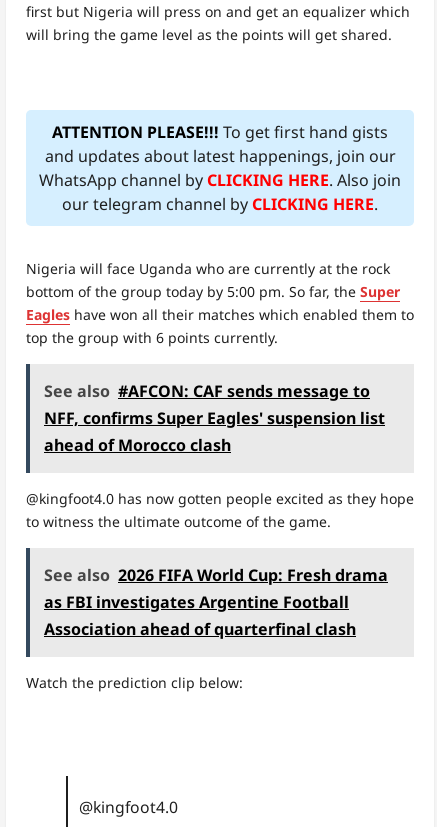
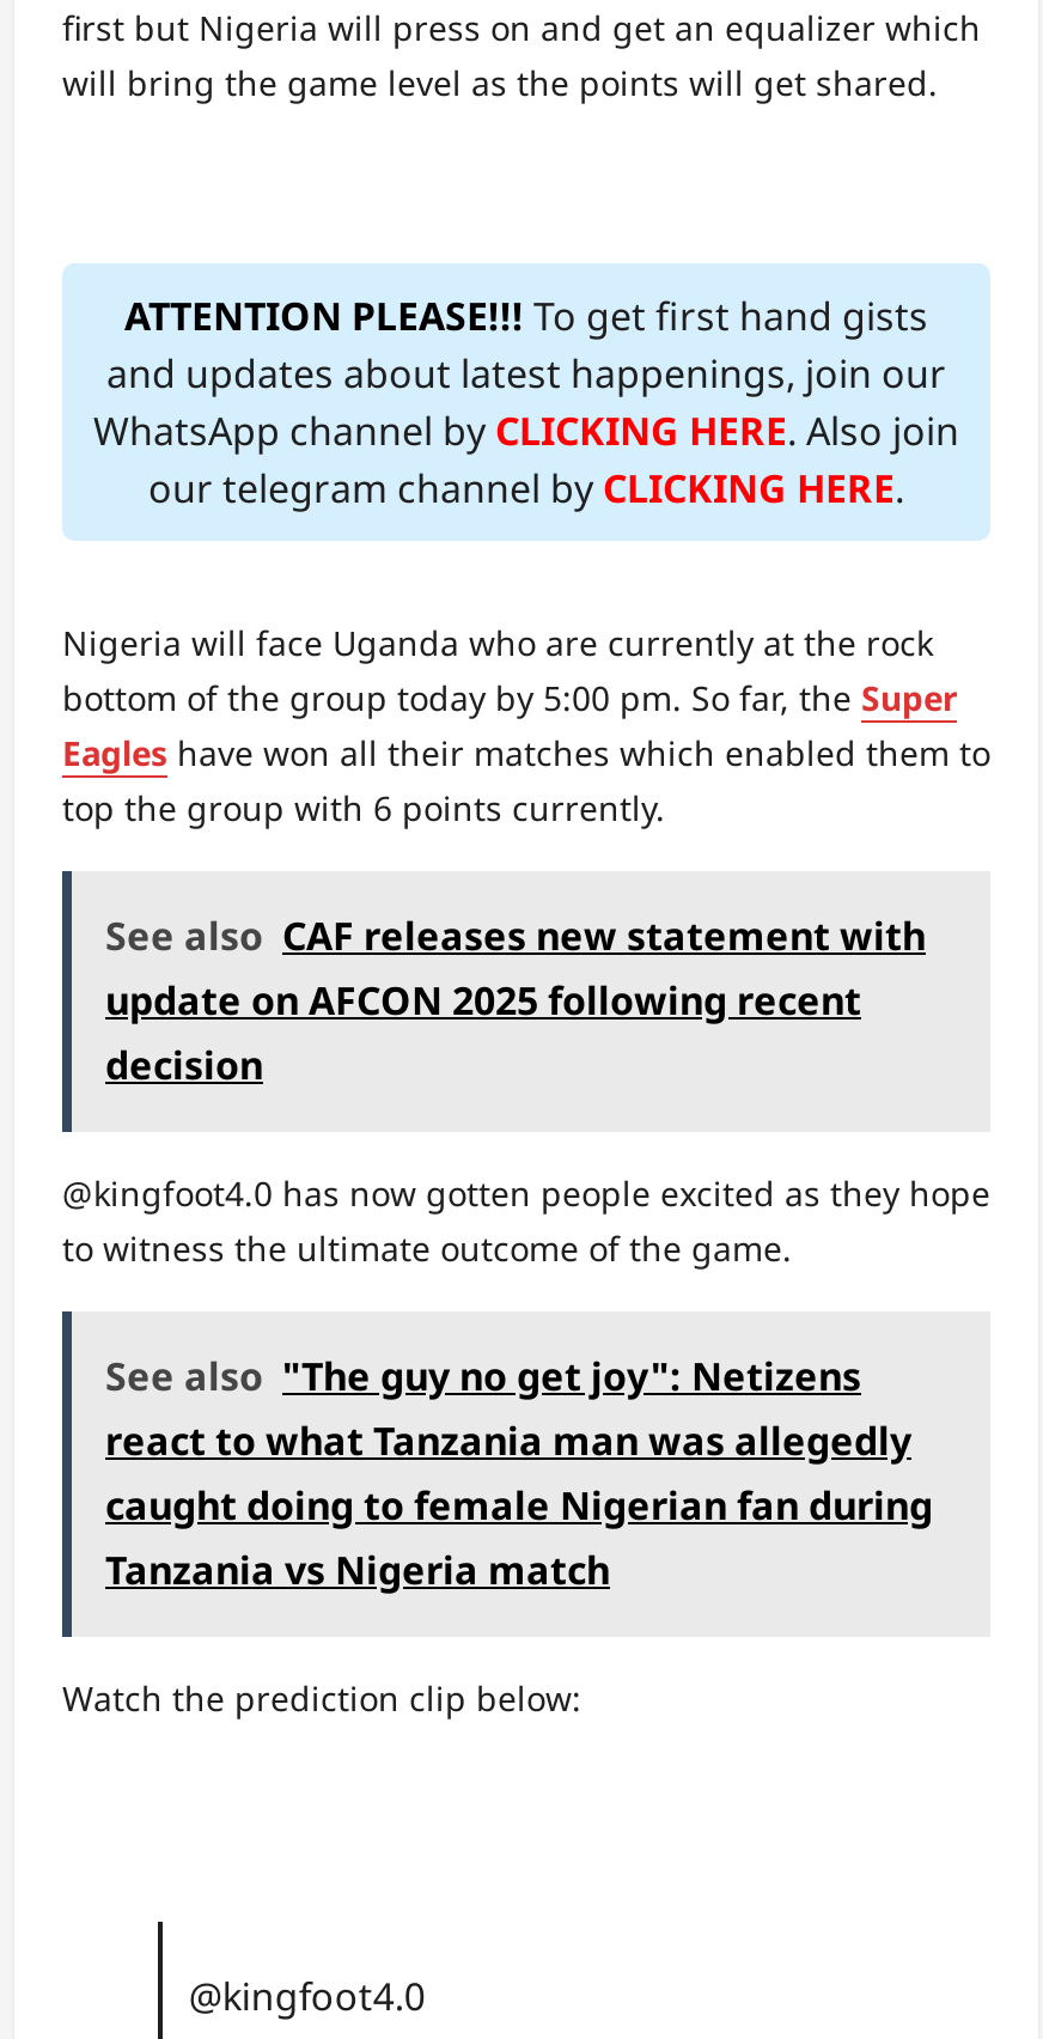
[44,380,385,456] See also #AFCON: CAF sends message to | NFF, confirms Super Eagles' suspension list | ahead of Morocco clash -> [105,909,926,1091] See also CAF releases new statement with | update on AFCON 2025 following recent | decision
[44,564,388,640] See also 2026 FIFA World Cup: Fresh drama | as FBI investigates Argentine Football | Association ahead of quarterfinal clash -> [105,1350,933,1596] See also "The guy no get joy": Netizens | react to what Tanzania man was allegedly | caught doing to female Nigerian fan during | Tanzania vs Nigeria match

